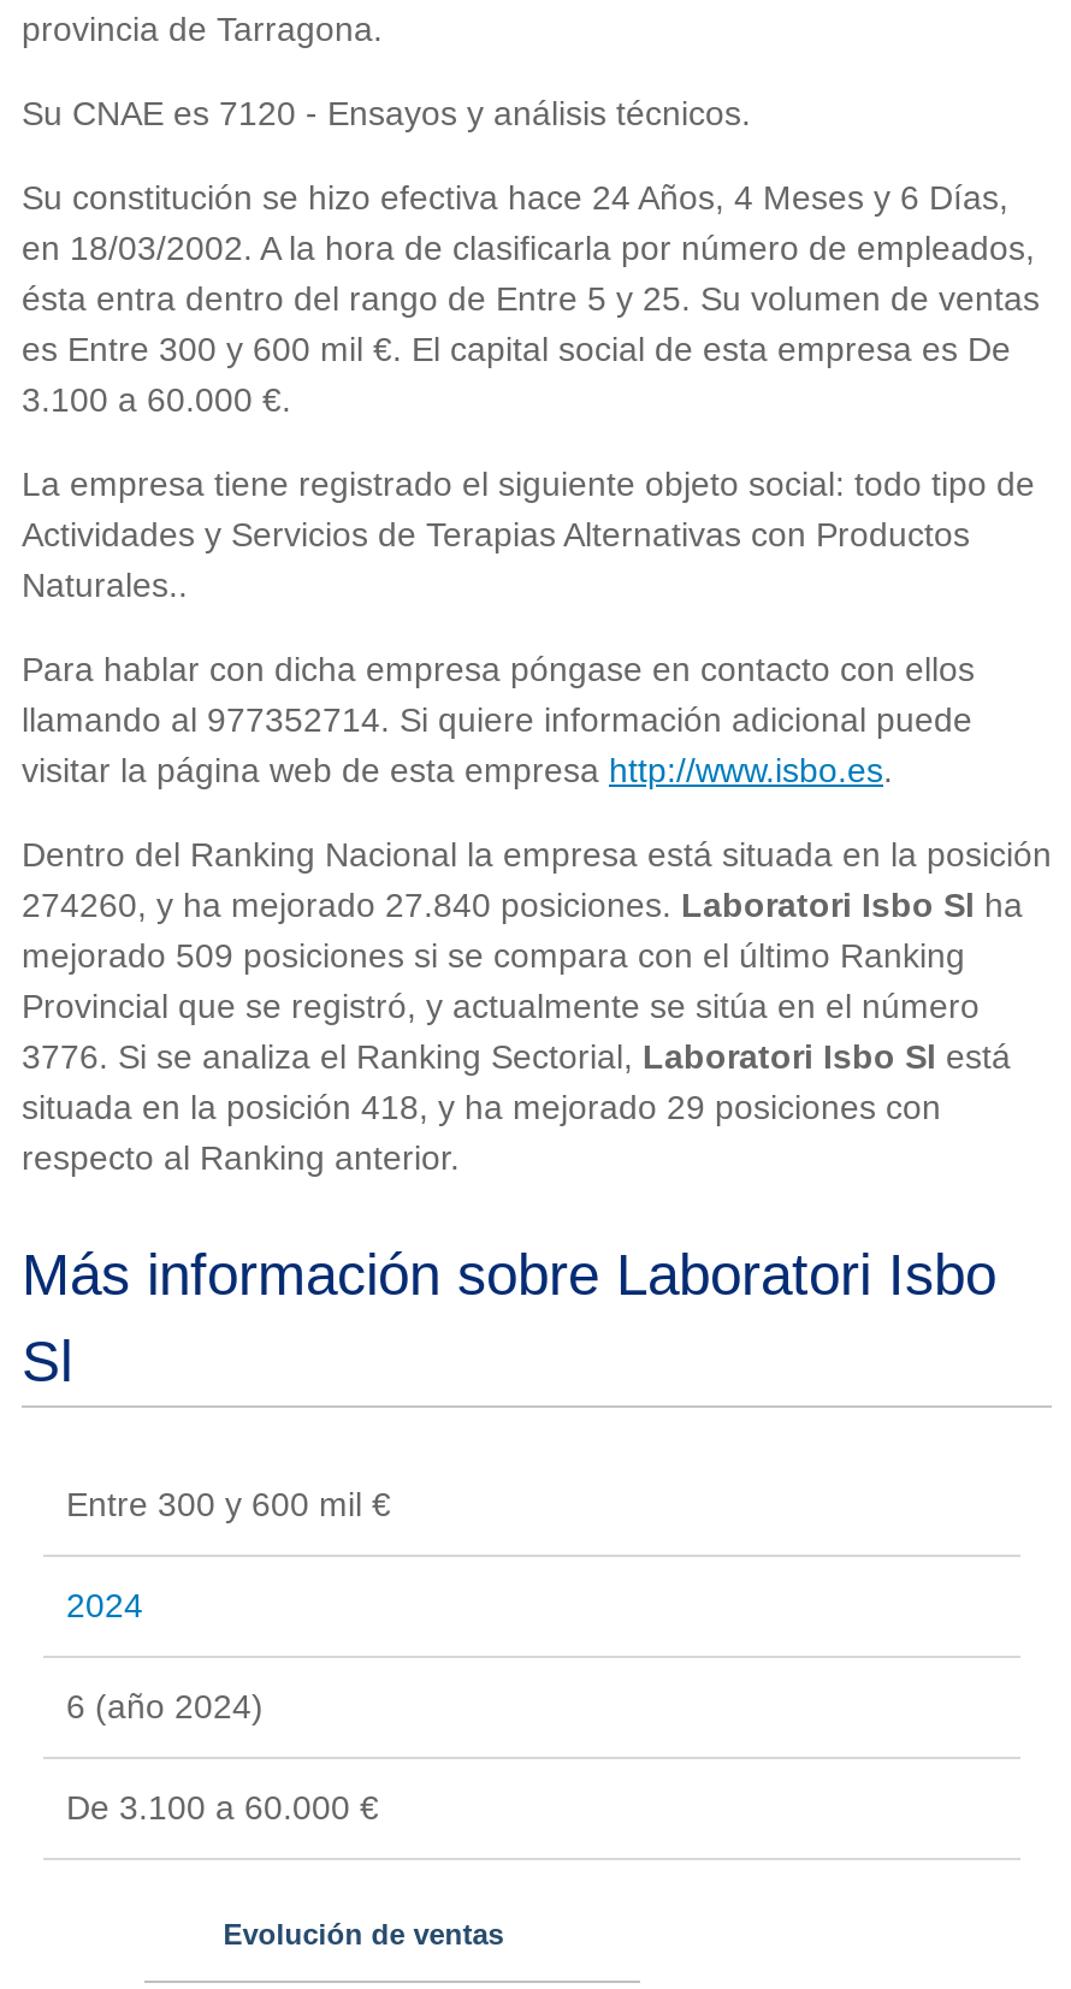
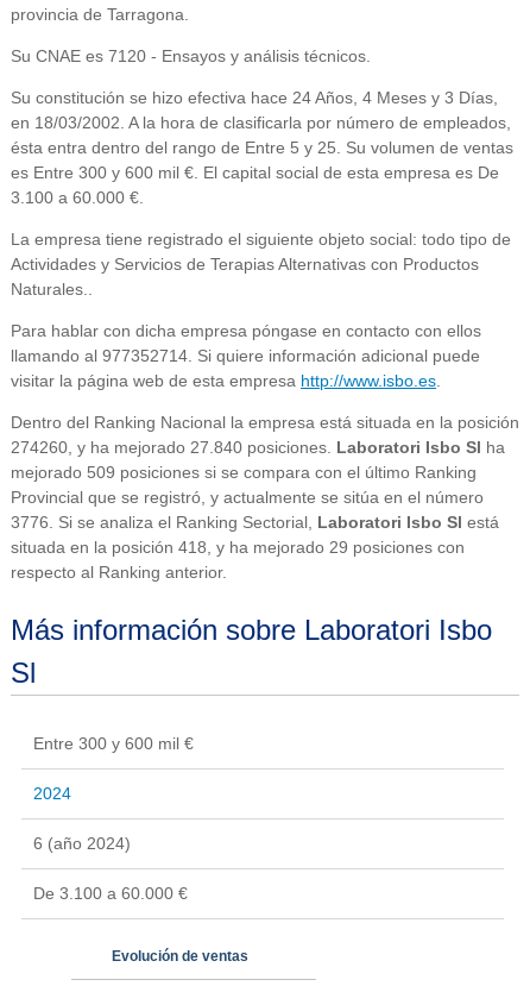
[22,178,1008,216] Su constitución se hizo efectiva hace 24 Años, 4 Meses y 6 Días, -> [11,88,498,107] Su constitución se hizo efectiva hace 24 Años, 4 Meses y 3 Días,

